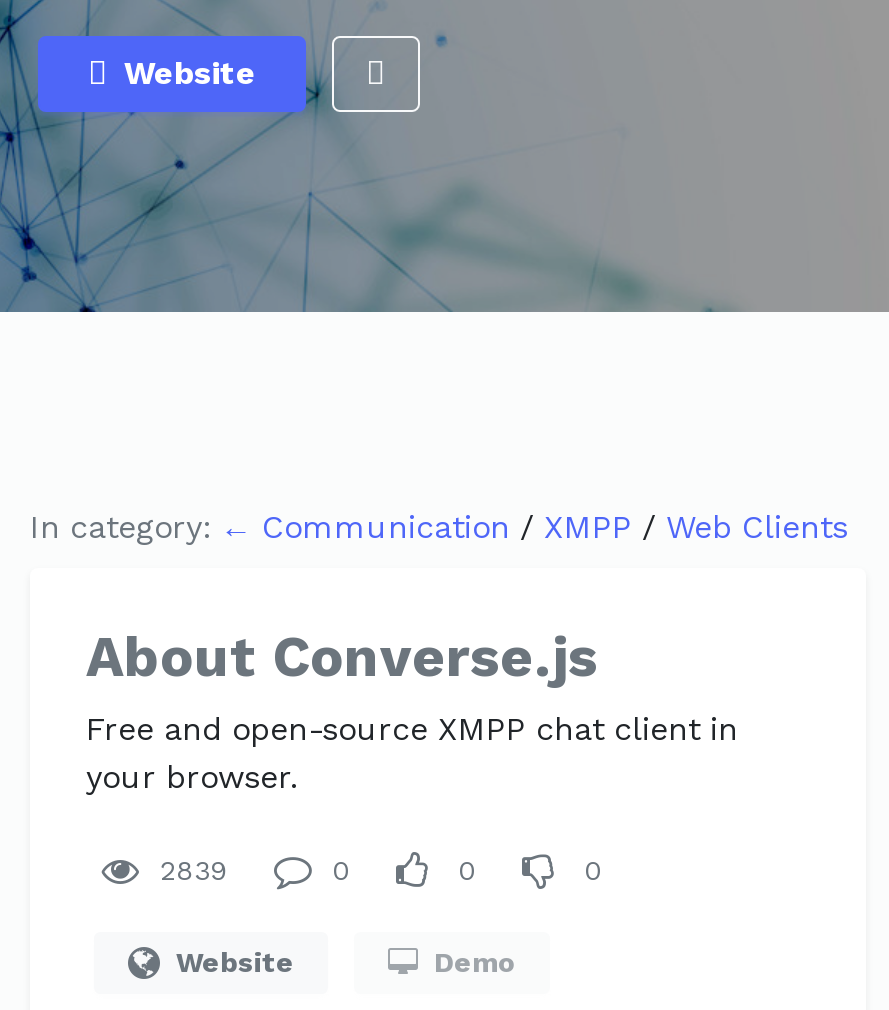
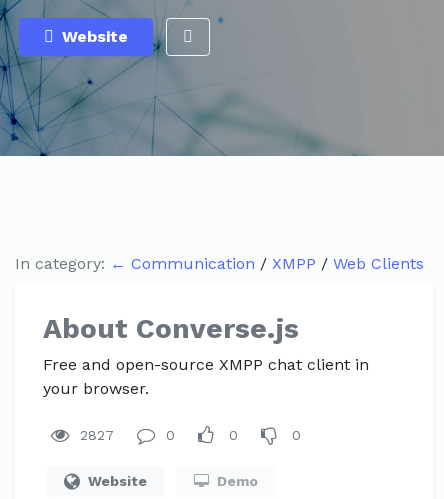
[140,854,370,886] 2839 0 -> [70,427,185,443] 2827 0

